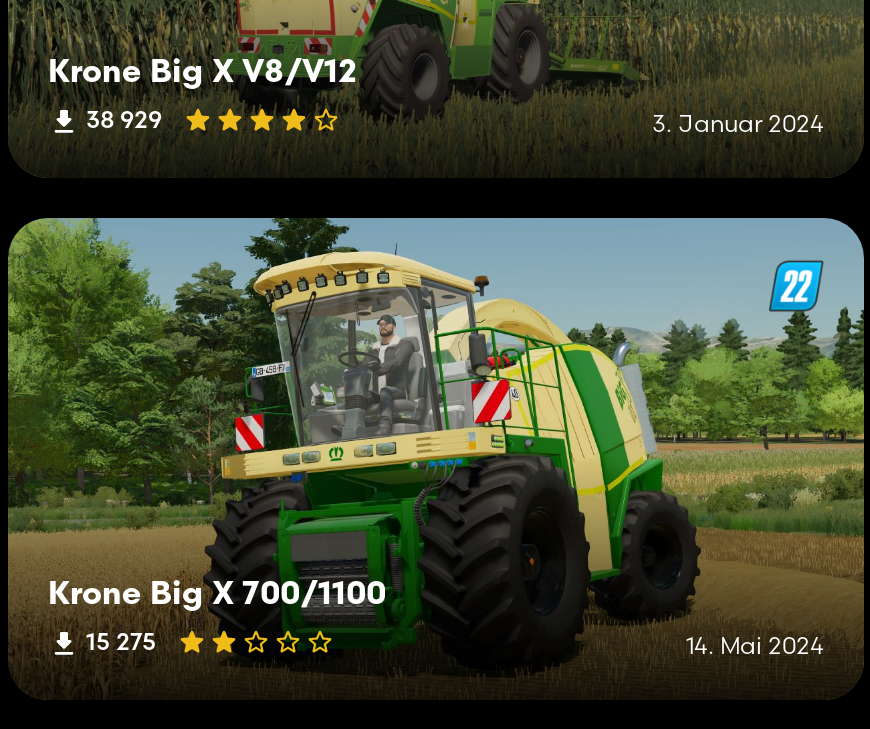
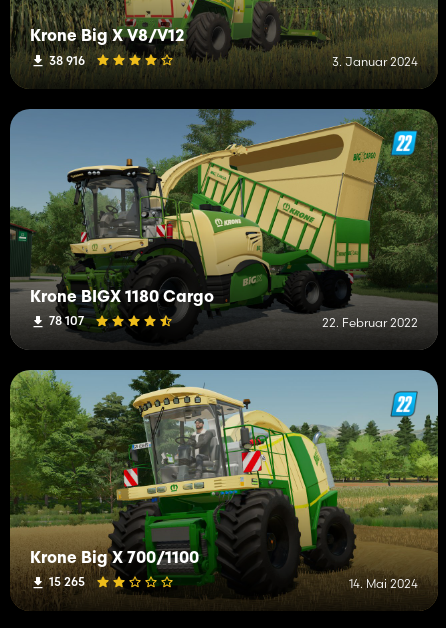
[86,105,162,135] 38 929 -> [49,52,85,67] 38 916
none -> [9,108,437,342] [image] | Krone BIGX 1180 Cargo | 78 107 | 22. Februar 2022
[86,626,156,656] 15 275 -> [49,574,85,589] 15 265

